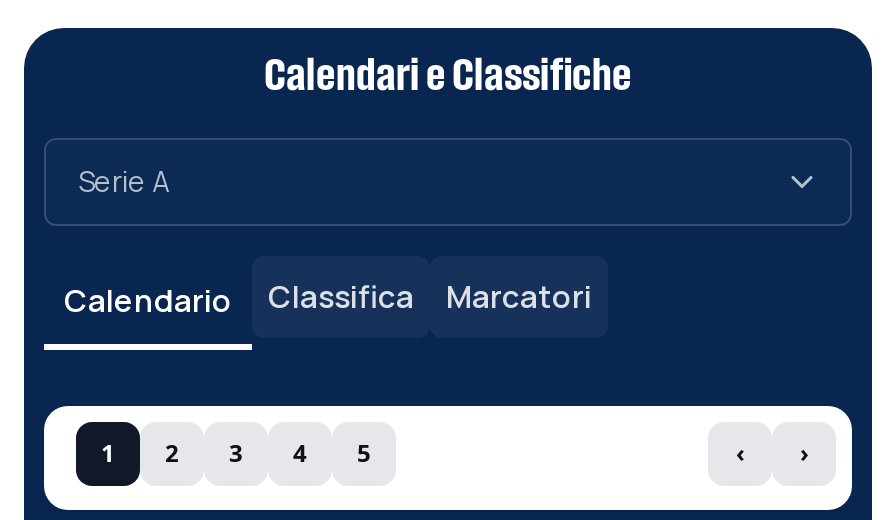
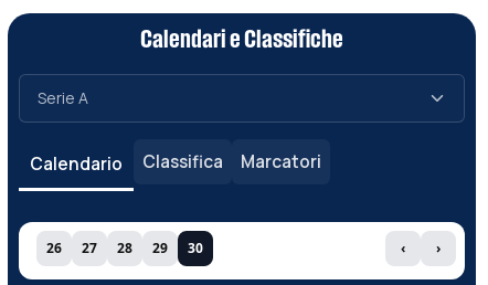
[101,436,115,470] 1 -> [46,238,62,257] 26
[165,436,179,470] 2 -> [82,238,97,257] 27
[229,436,243,470] 3 -> [117,238,132,257] 28
[293,436,307,470] 4 -> [152,238,168,257] 29
[357,436,371,470] 5 -> [188,238,203,257] 30

